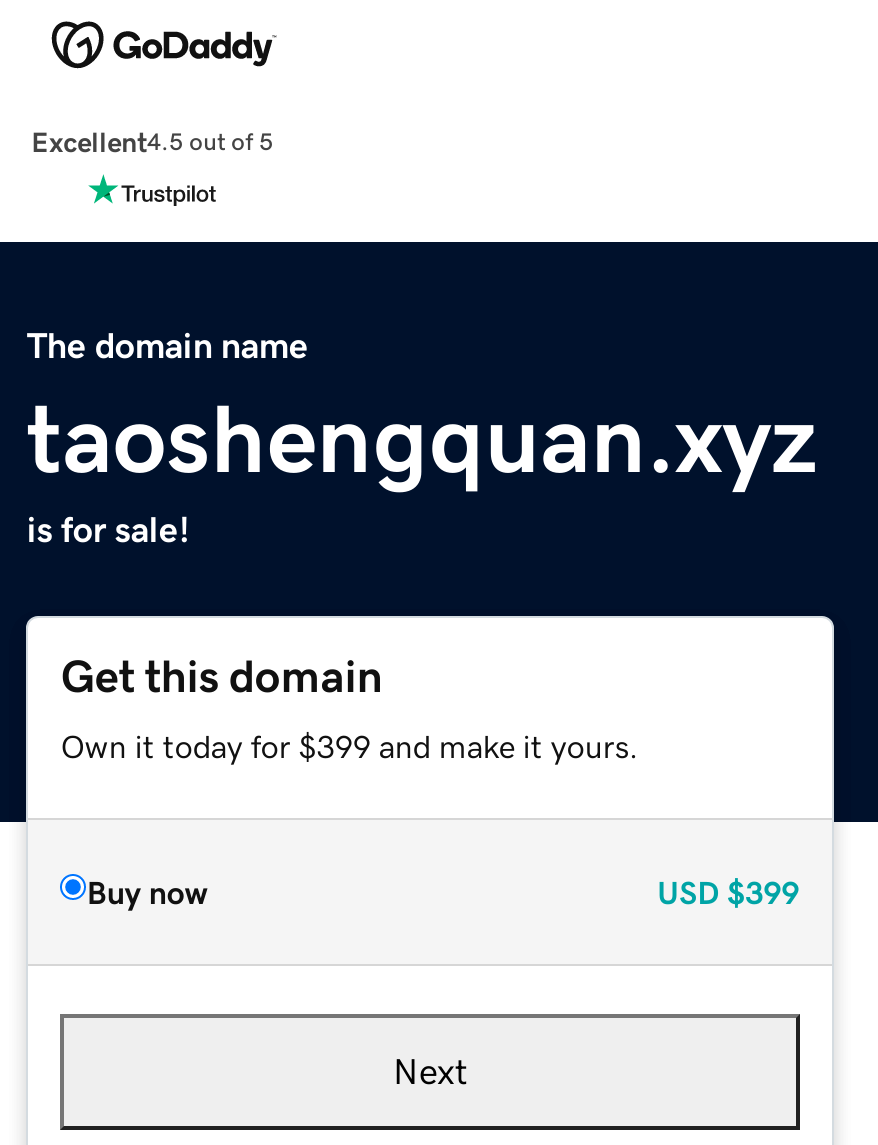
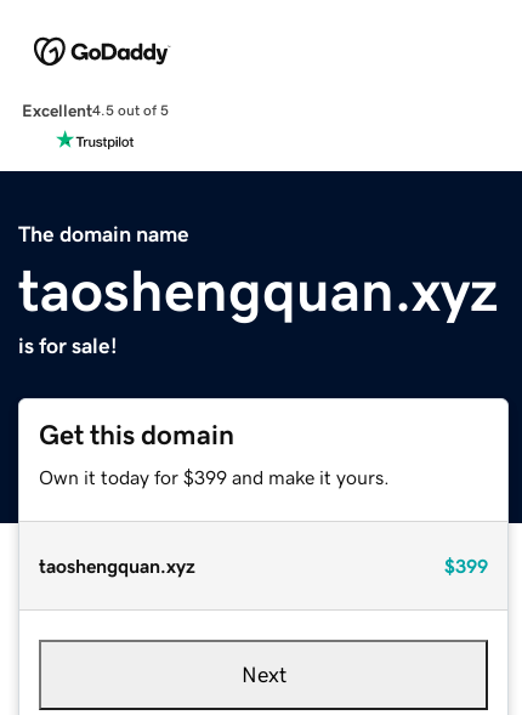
[87,875,799,907] Buy now | USD $399 -> [39,555,488,575] taoshengquan.xyz | $399

